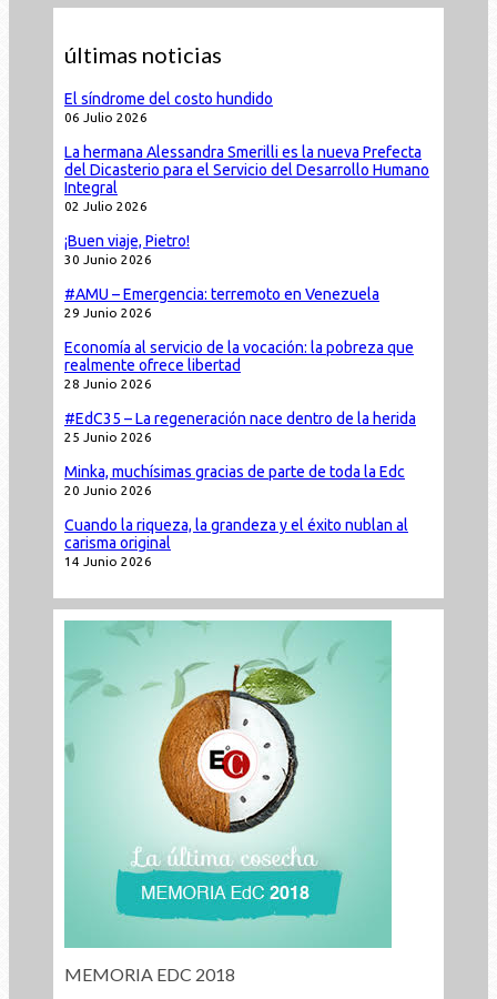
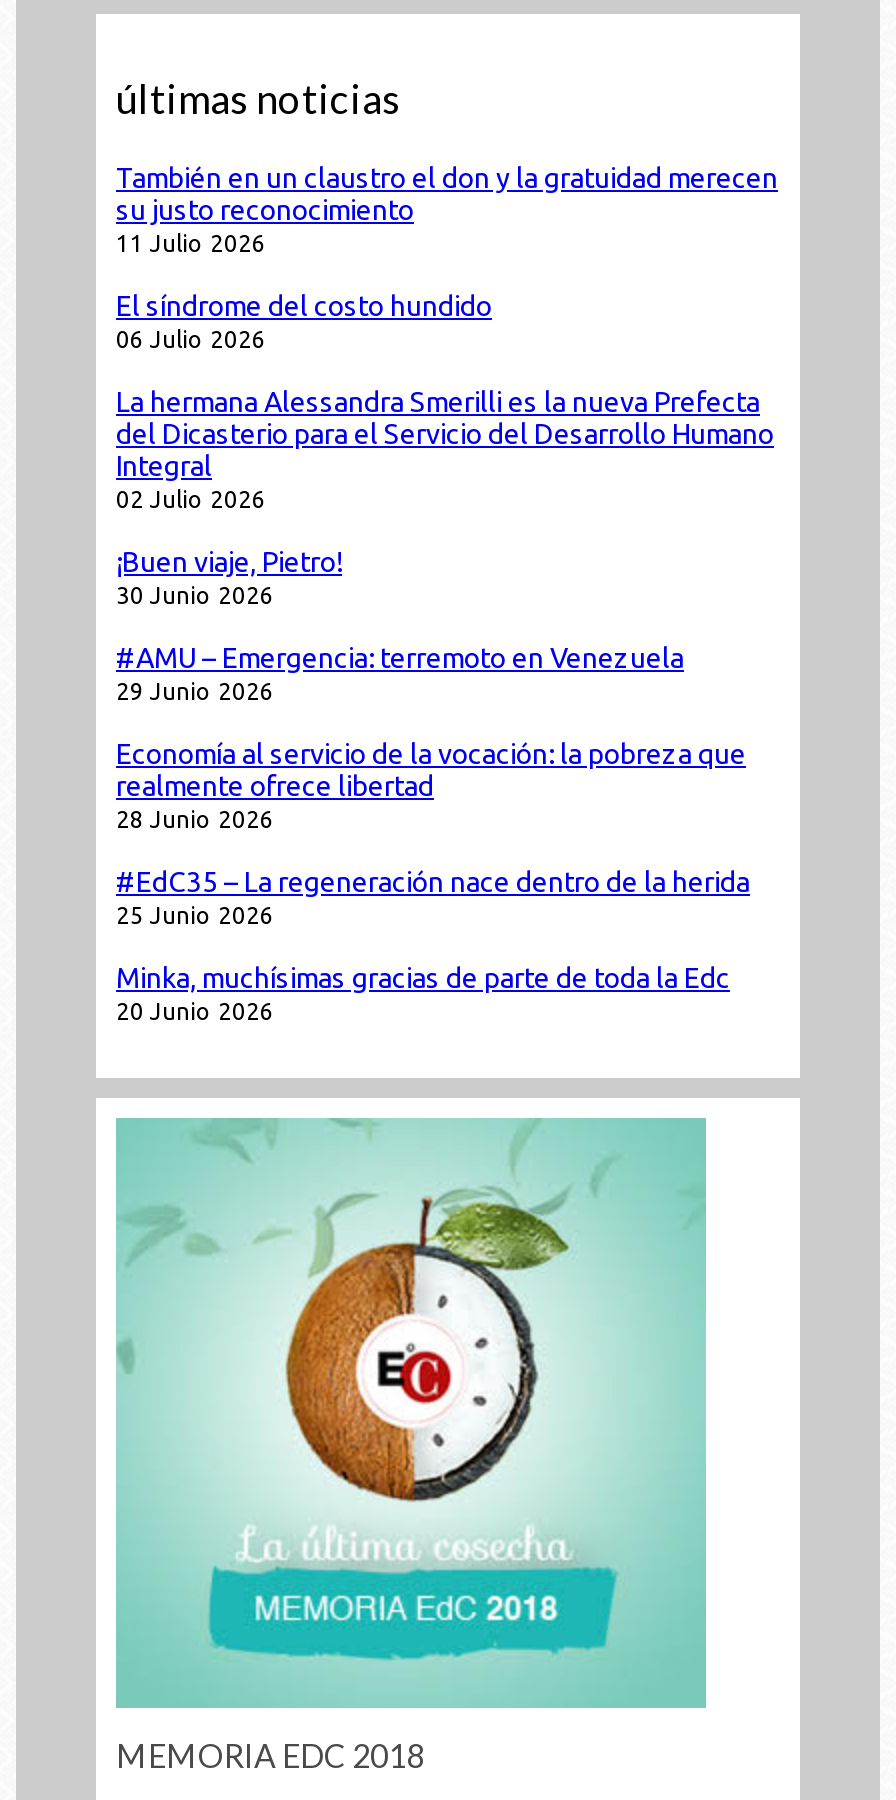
none -> [116,162,778,256] También en un claustro el don y la gratuidad merecen | su justo reconocimiento | 11 Julio 2026
moved [64,90,429,497] -> [116,290,774,1024]: El síndrome del costo hundido | 06 Julio 2026 | La hermana Alessandra Smerilli es la nueva Prefecta | ... | Minka, muchísimas gracias de parte de toda la Edc | 20 Junio 2026
[64,516,408,568] Cuando la riqueza, la grandeza y el éxito nublan al | carisma original | 14 Junio 2026 -> none

